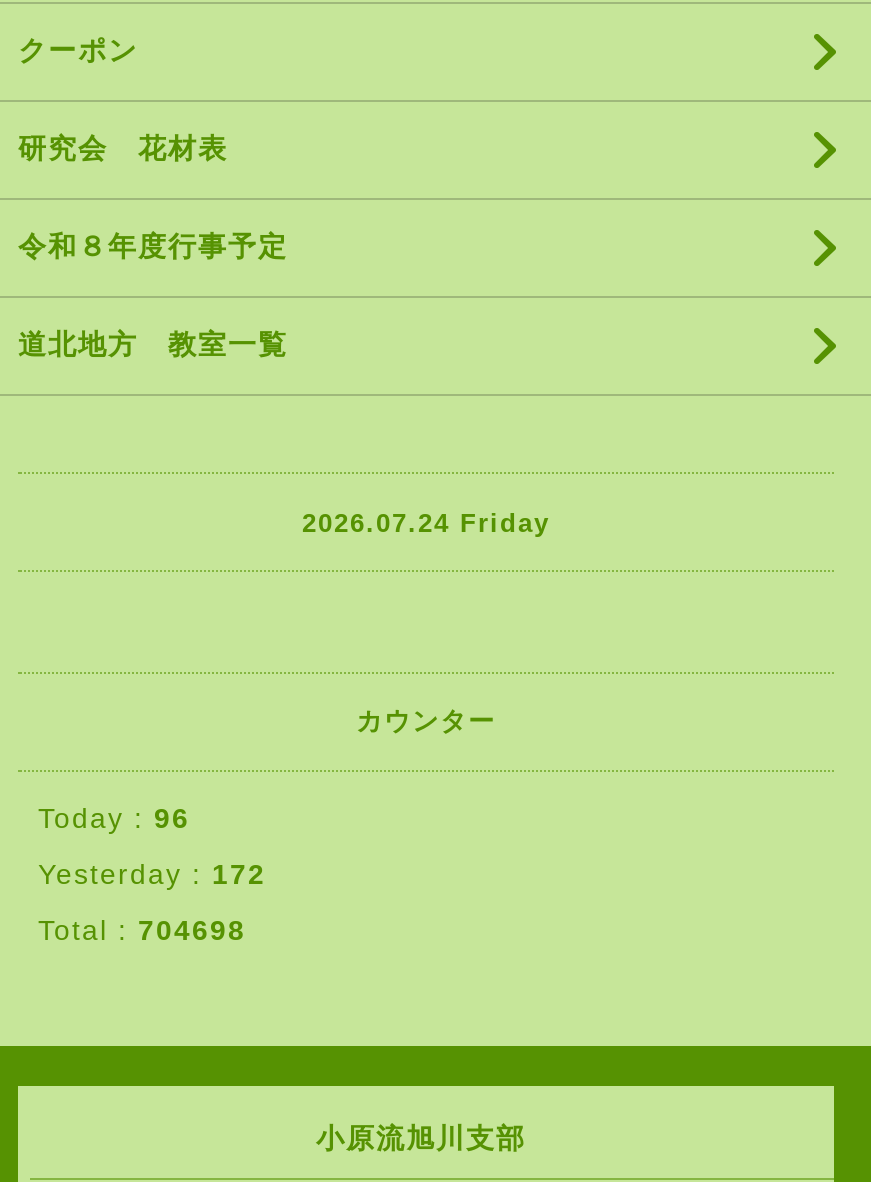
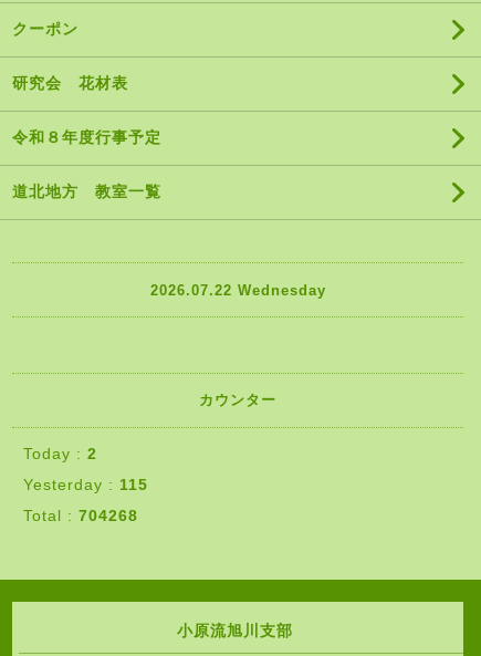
[302,508,550,538] 2026.07.24 Friday -> [150,282,326,299] 2026.07.22 Wednesday
[38,803,190,835] Today : 96 -> [23,445,97,463] Today : 2
[38,859,266,891] Yesterday : 172 -> [23,476,148,494] Yesterday : 115
[38,915,246,947] Total : 704698 -> [23,507,138,525] Total : 704268

